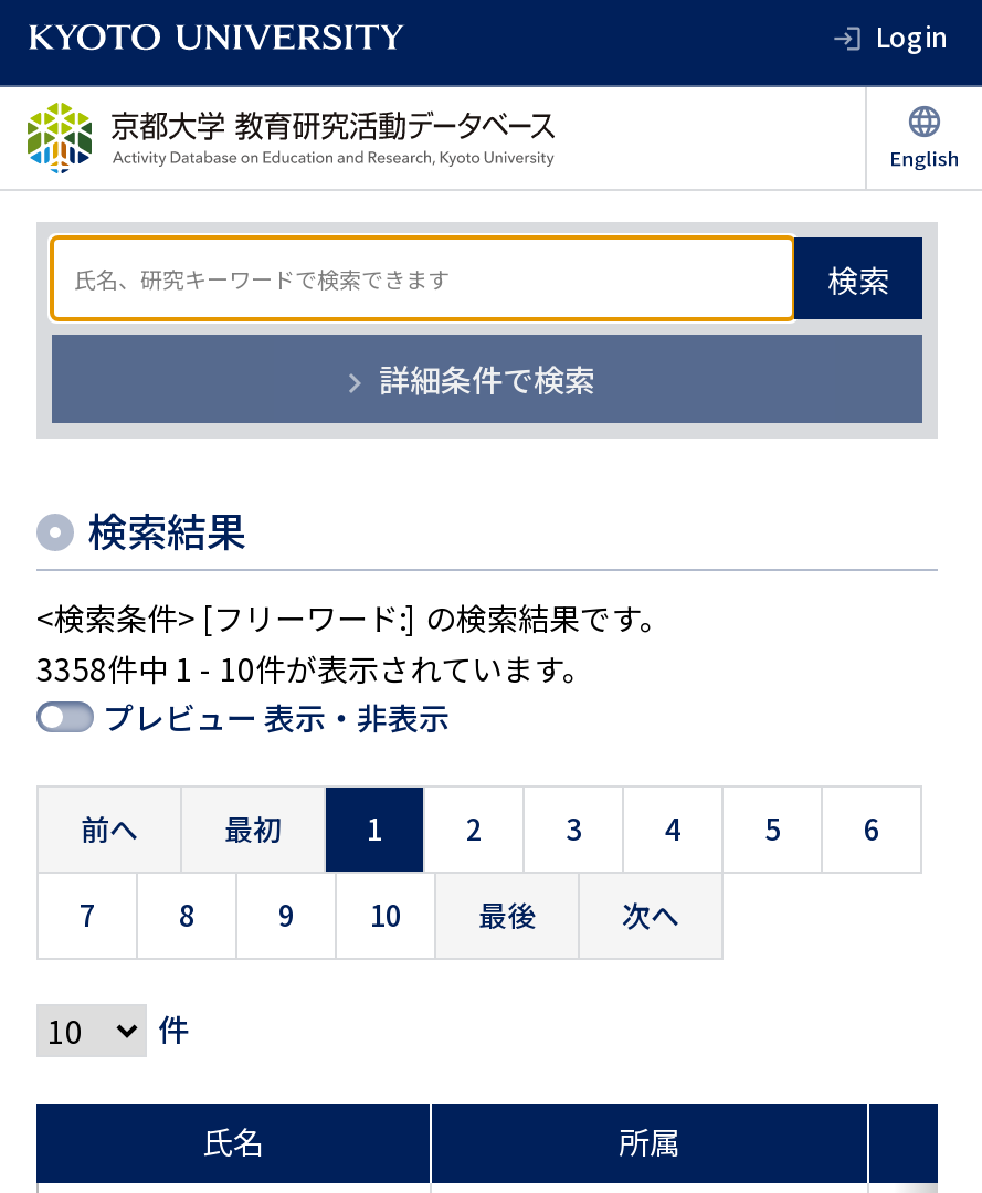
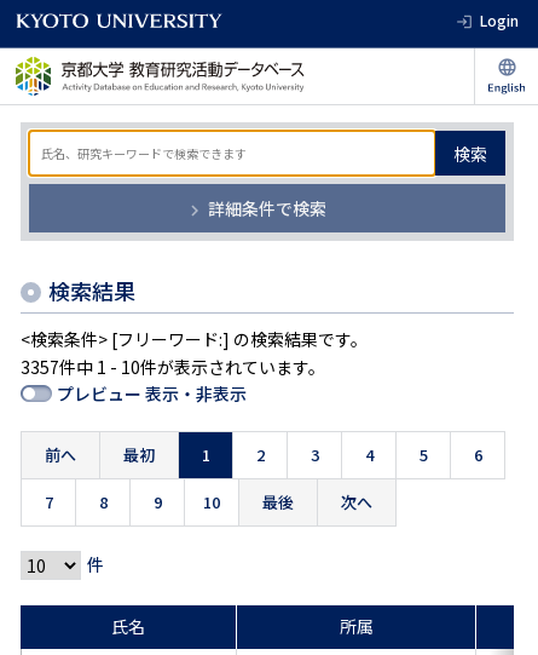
[36,646,593,690] 3358件中 1 - 10件が表示されています。 -> [21,355,325,379] 3357件中 1 - 10件が表示されています。

